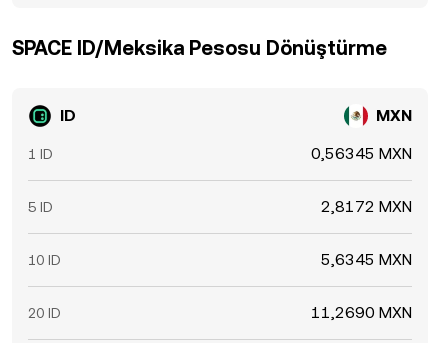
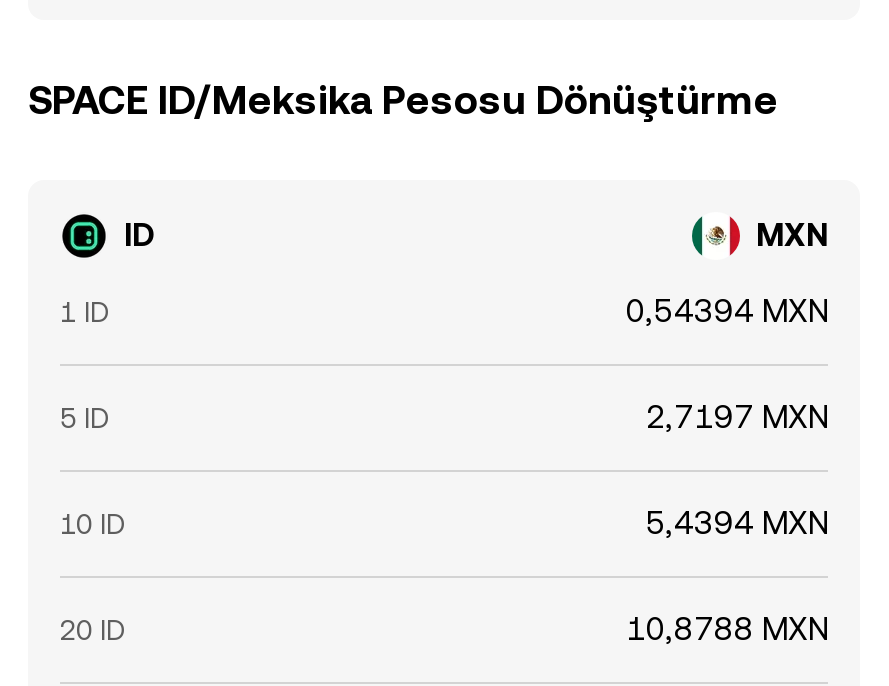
[311,144,412,163] 0,56345 MXN -> [626,292,828,330] 0,54394 MXN
[321,197,412,216] 2,8172 MXN -> [646,398,828,436] 2,7197 MXN
[321,250,412,269] 5,6345 MXN -> [646,504,828,542] 5,4394 MXN
[311,303,412,322] 11,2690 MXN -> [626,610,828,648] 10,8788 MXN

